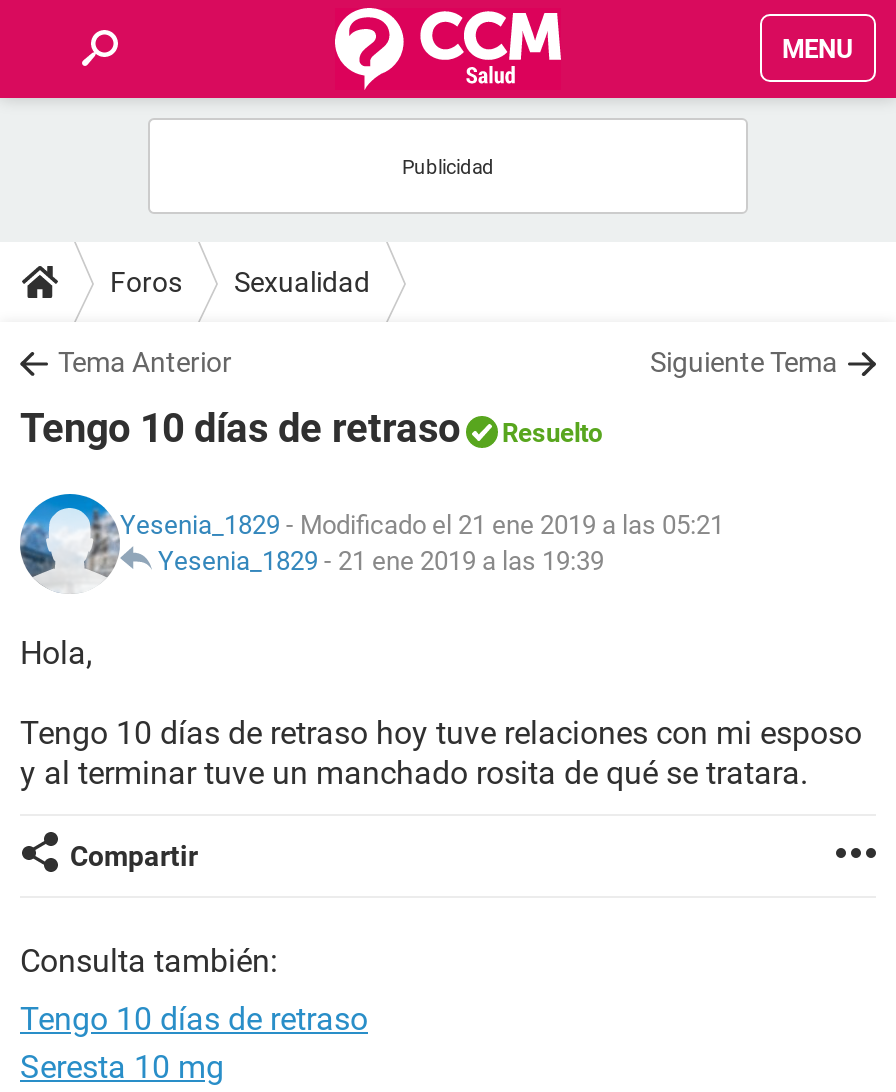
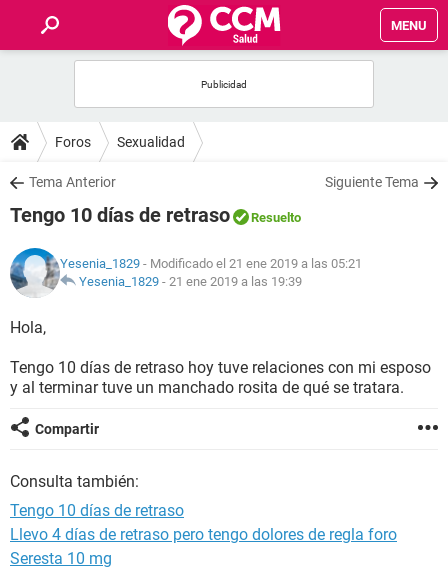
none -> [10,525,397,544] Llevo 4 días de retraso pero tengo dolores de regla foro

